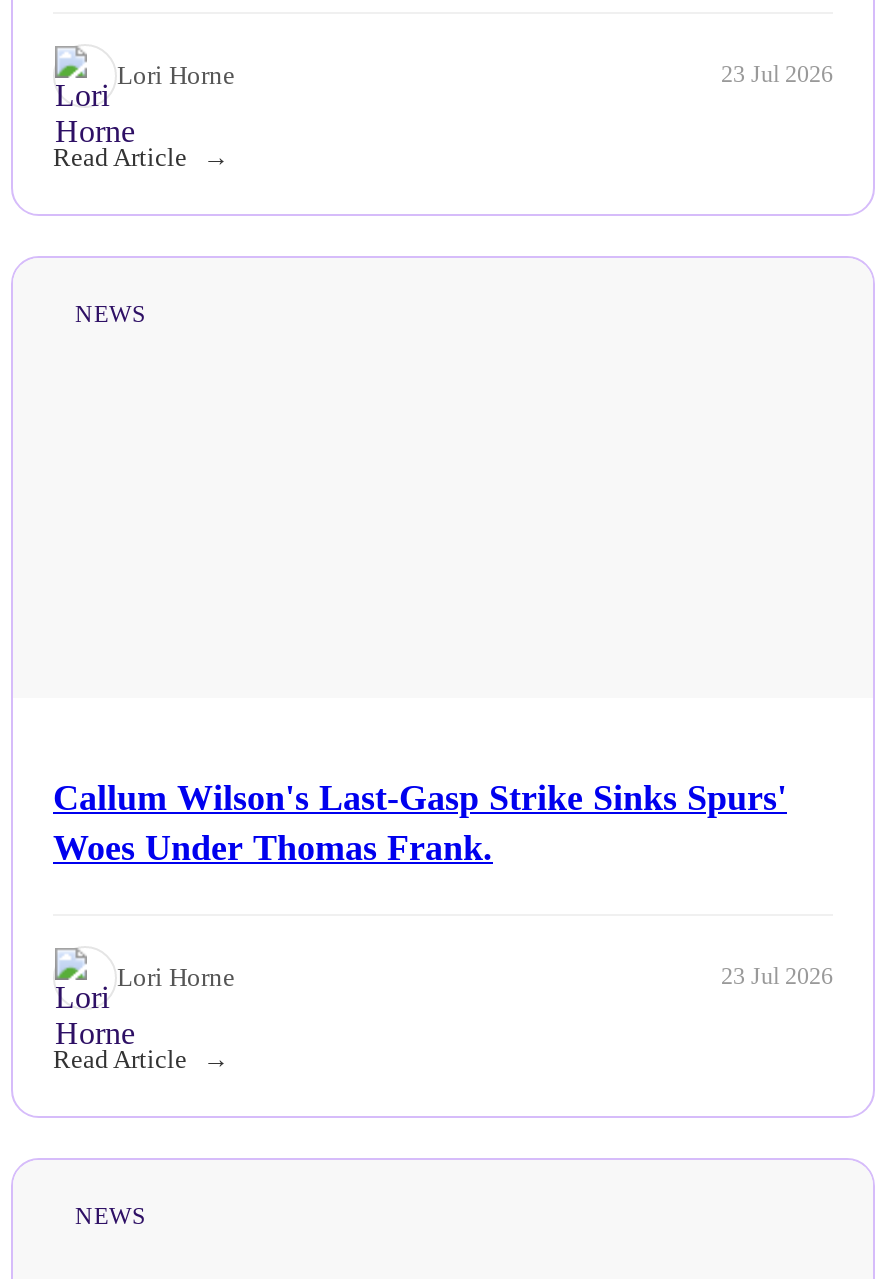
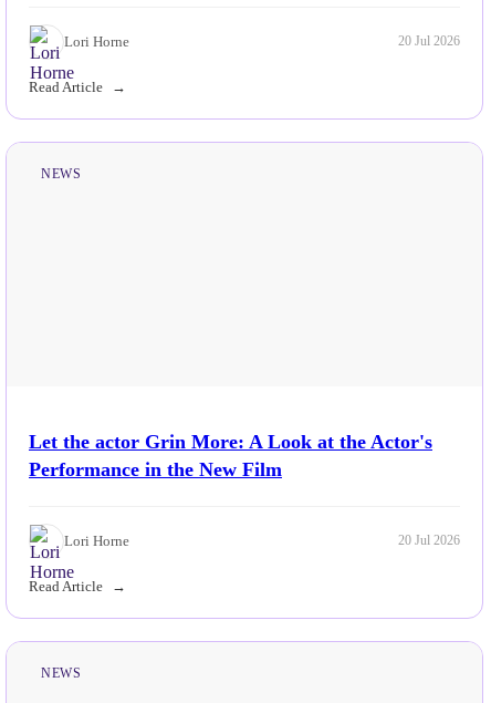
[721,60,833,88] 23 Jul 2026 -> [398,33,460,49] 20 Jul 2026
[53,777,787,867] Callum Wilson's Last-Gasp Strike Sinks Spurs' | Woes Under Thomas Frank. -> [29,430,432,480] Let the actor Grin More: A Look at the Actor's | Performance in the New Film
[721,962,833,990] 23 Jul 2026 -> [398,533,460,548] 20 Jul 2026

